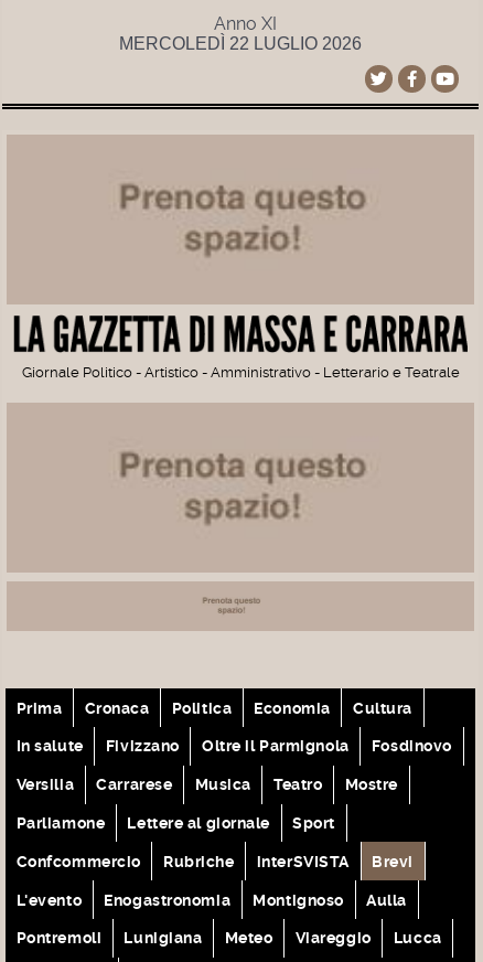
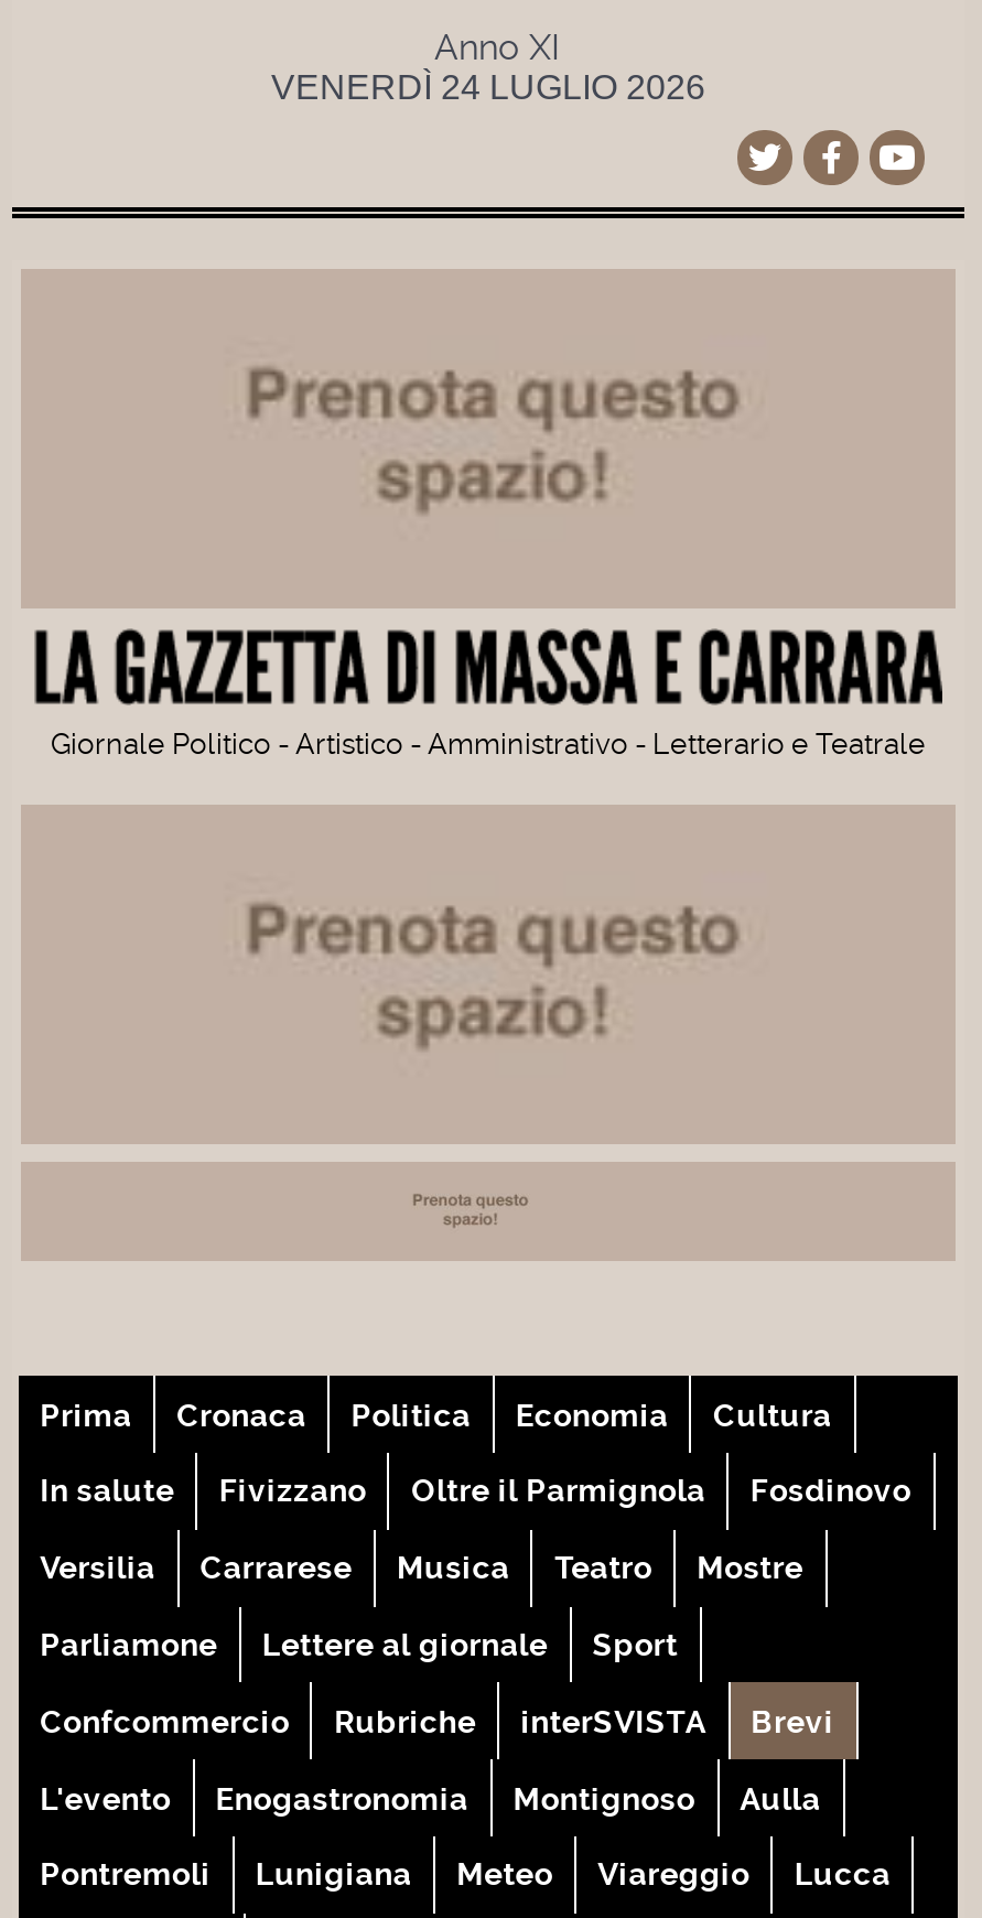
[119,34,362,53] MERCOLEDÌ 22 LUGLIO 2026 -> [271,68,705,106] VENERDÌ 24 LUGLIO 2026

